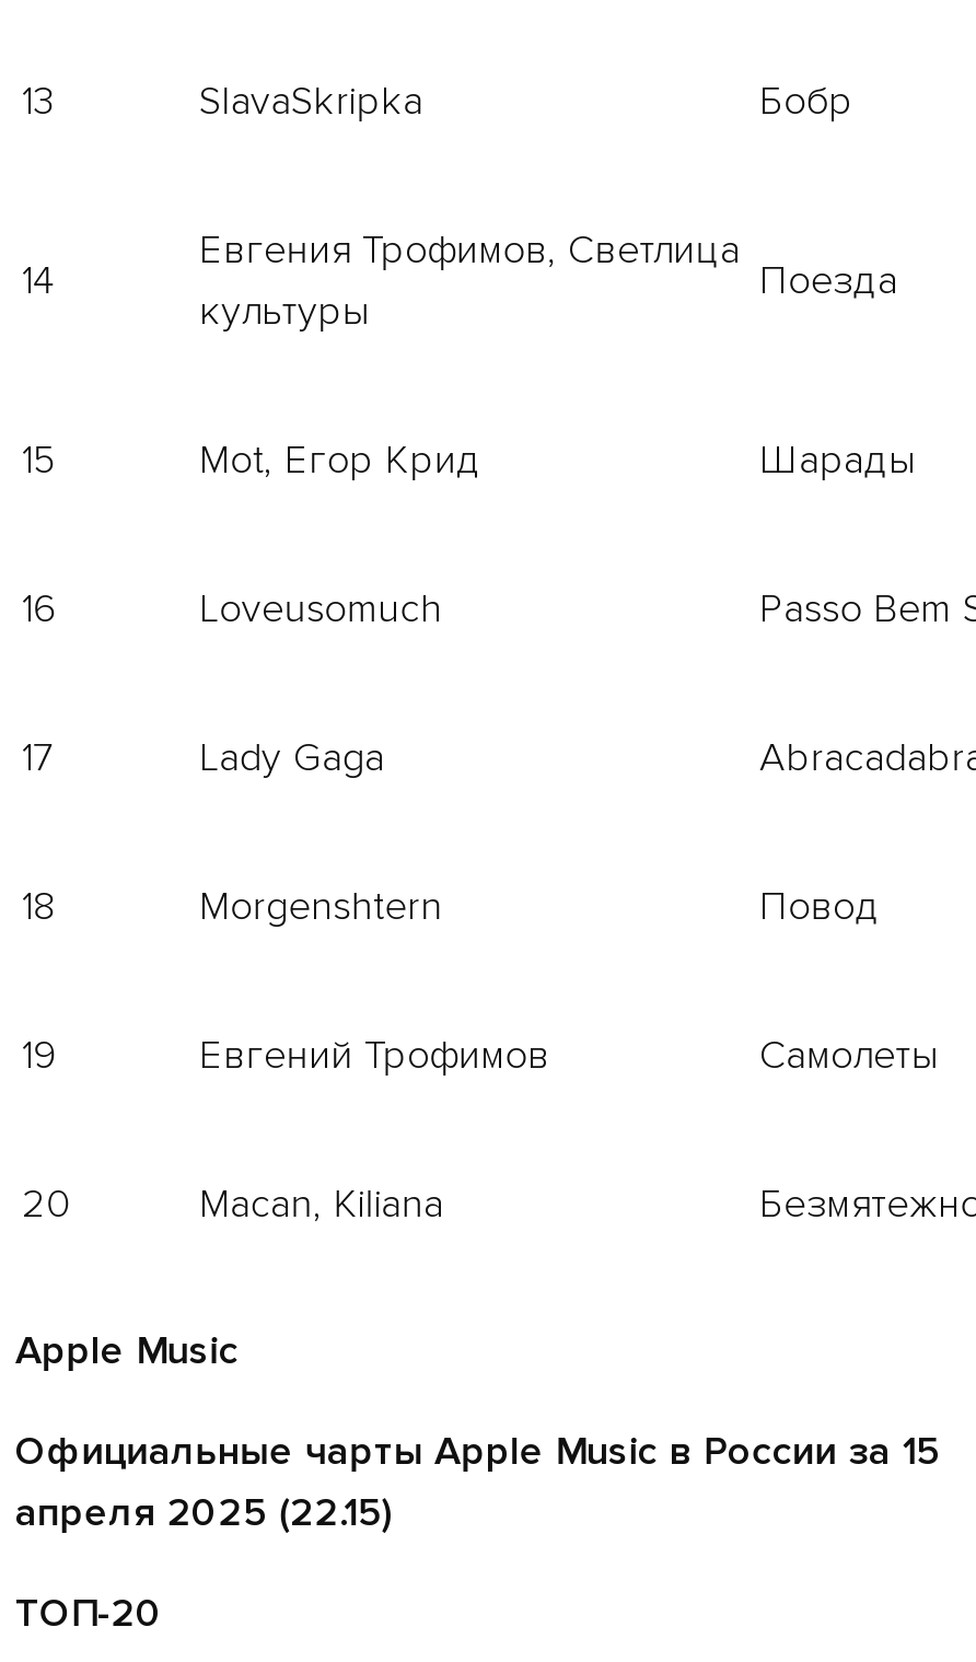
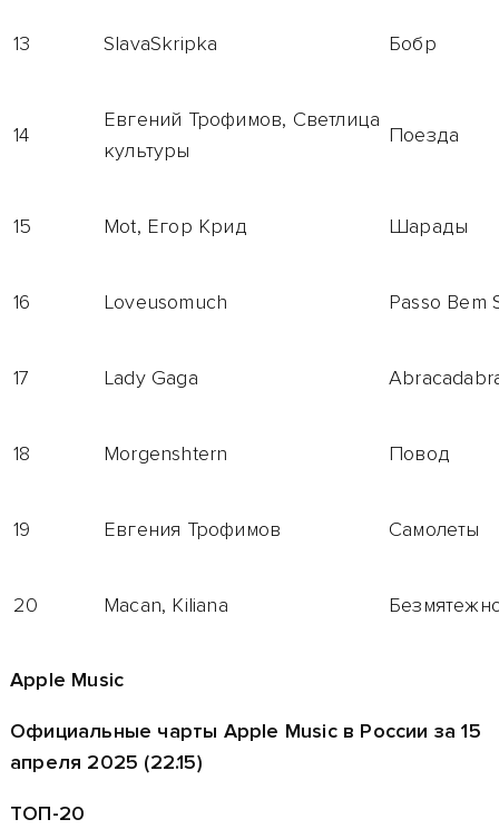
[199,225,740,274] Евгения Трофимов, Светлица -> [104,107,380,131] Евгений Трофимов, Светлица
[199,1031,550,1079] Евгений Трофимов -> [104,517,281,542] Евгения Трофимов

